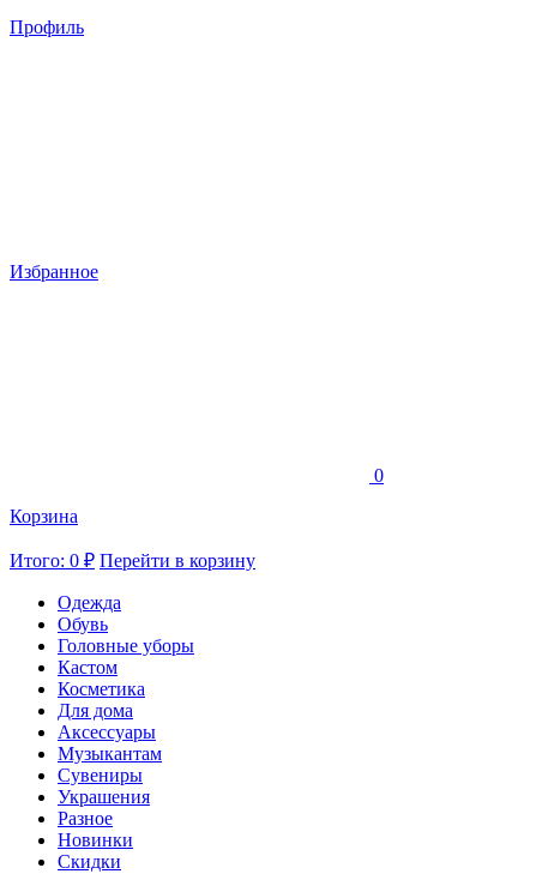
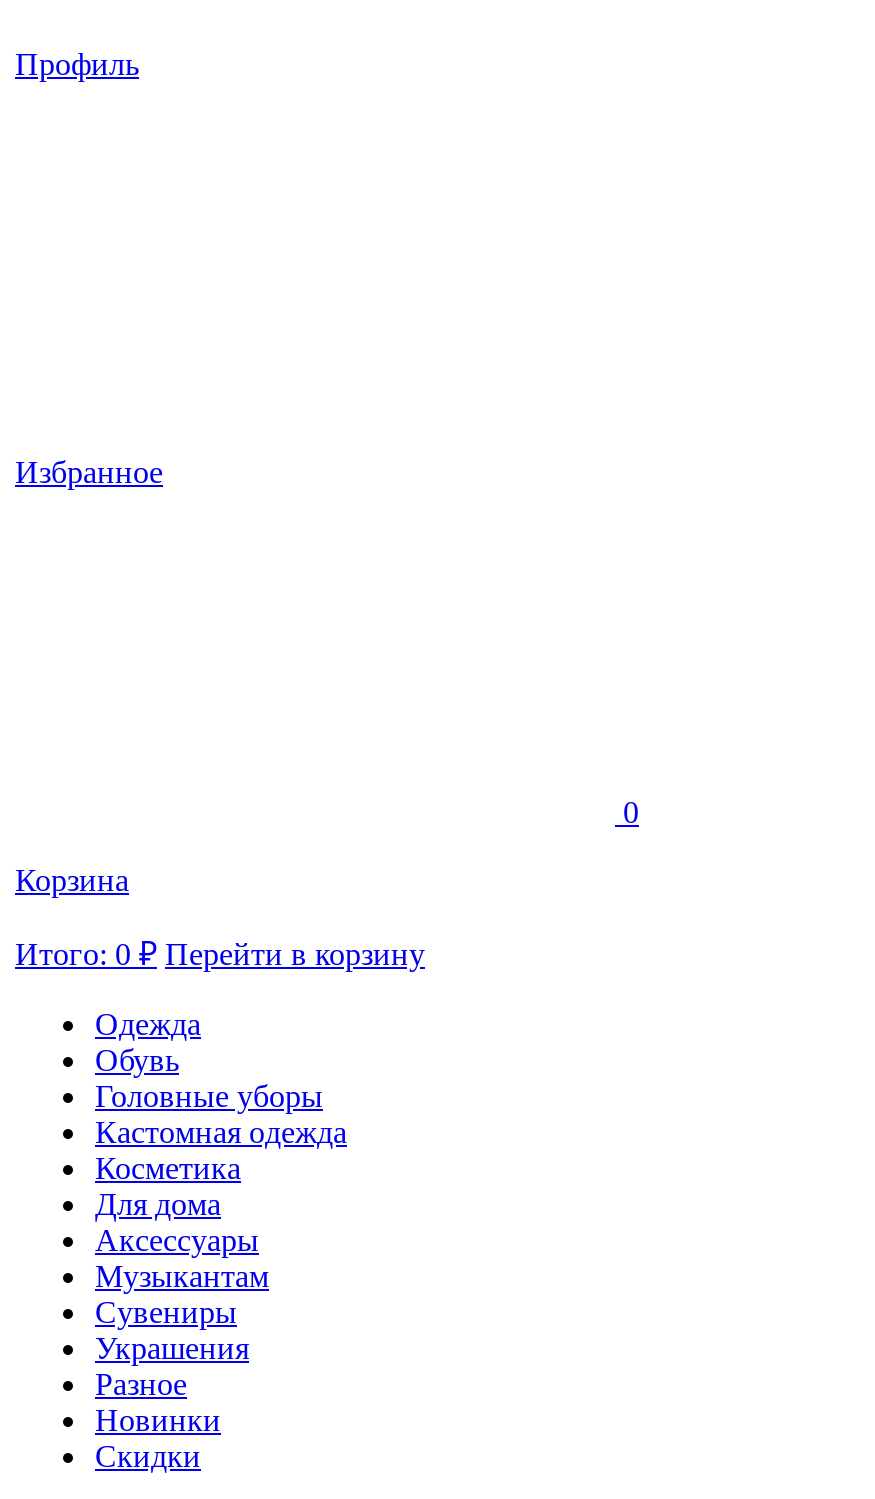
[58,657,118,677] Кастом -> [95,1115,347,1149] Кастомная одежда

